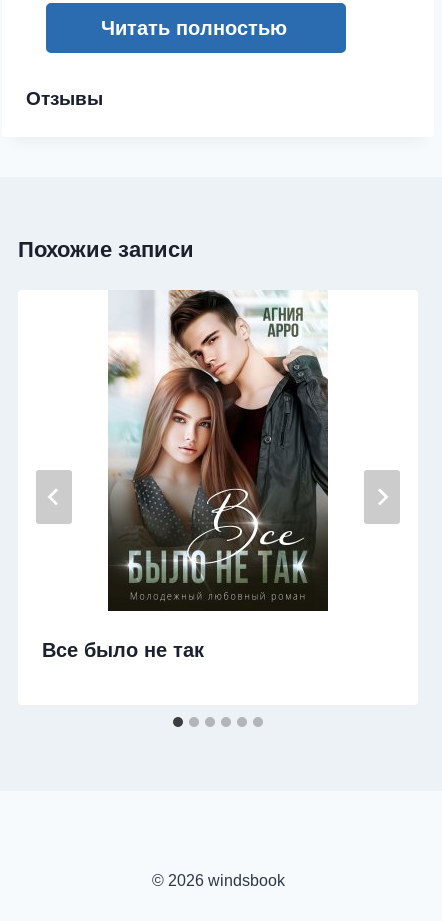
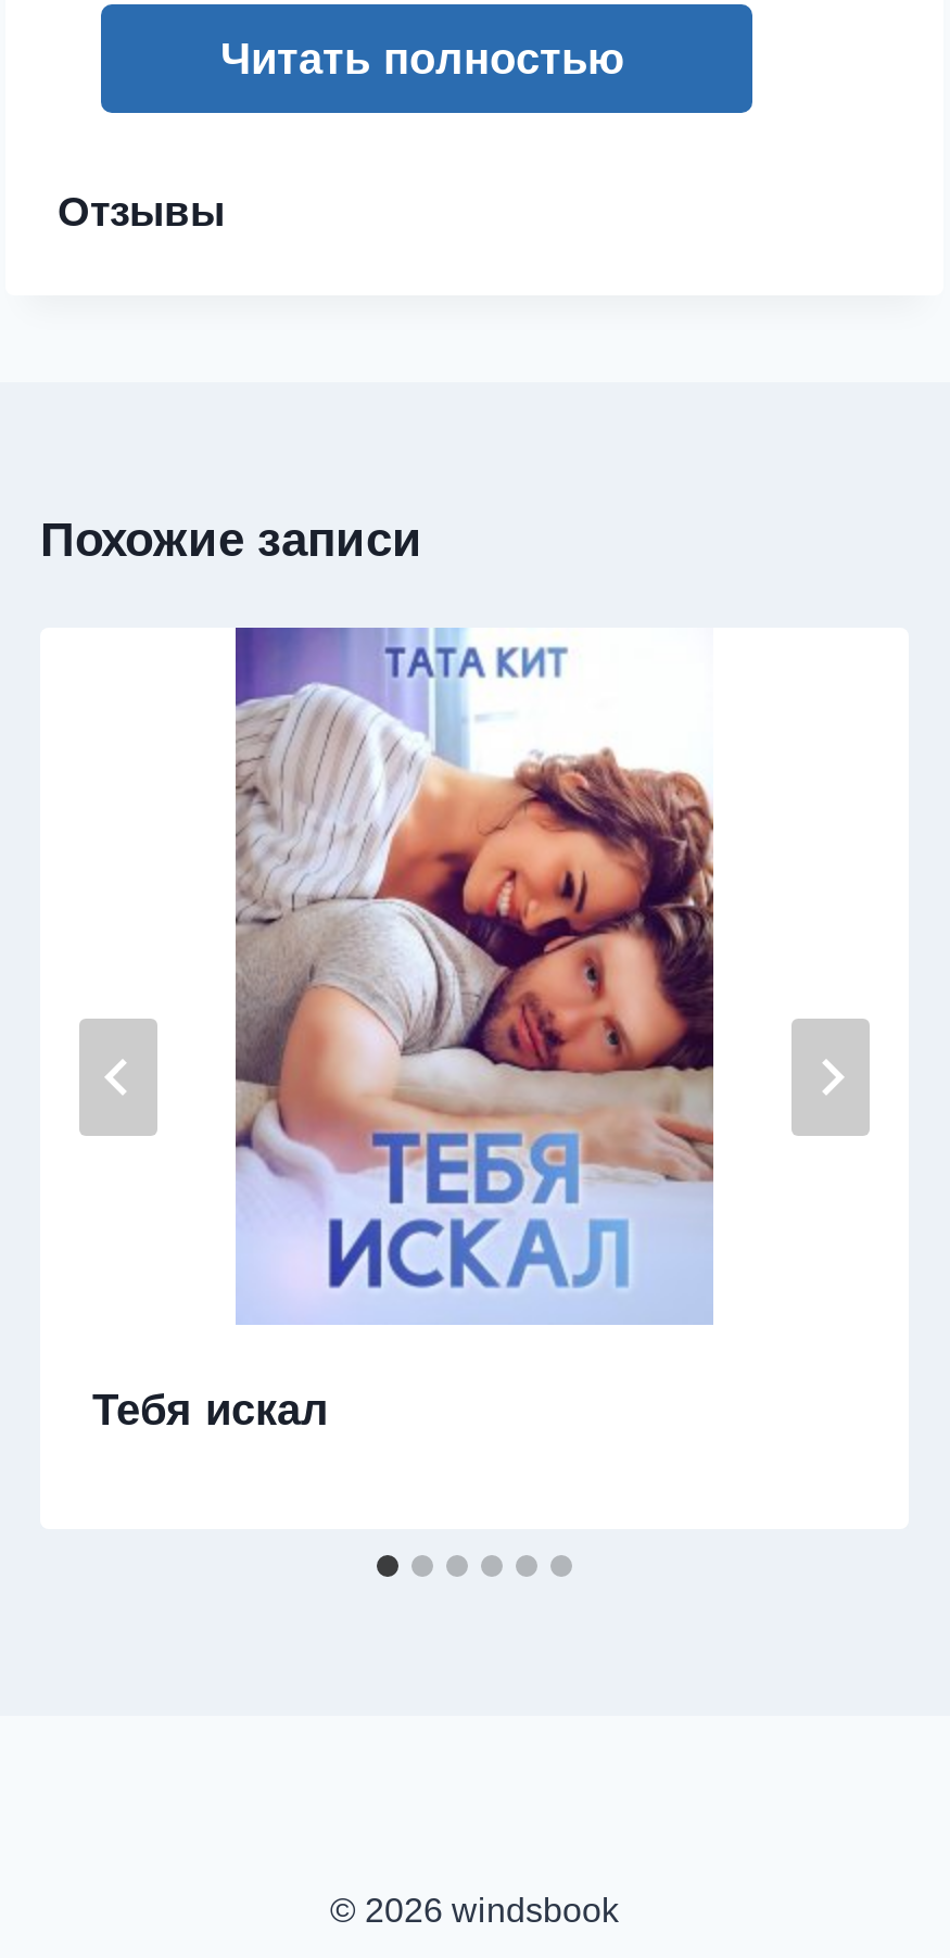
[42,289,329,661] [image] | Все было не так -> [92,626,715,1433] [image] | Тебя искал

